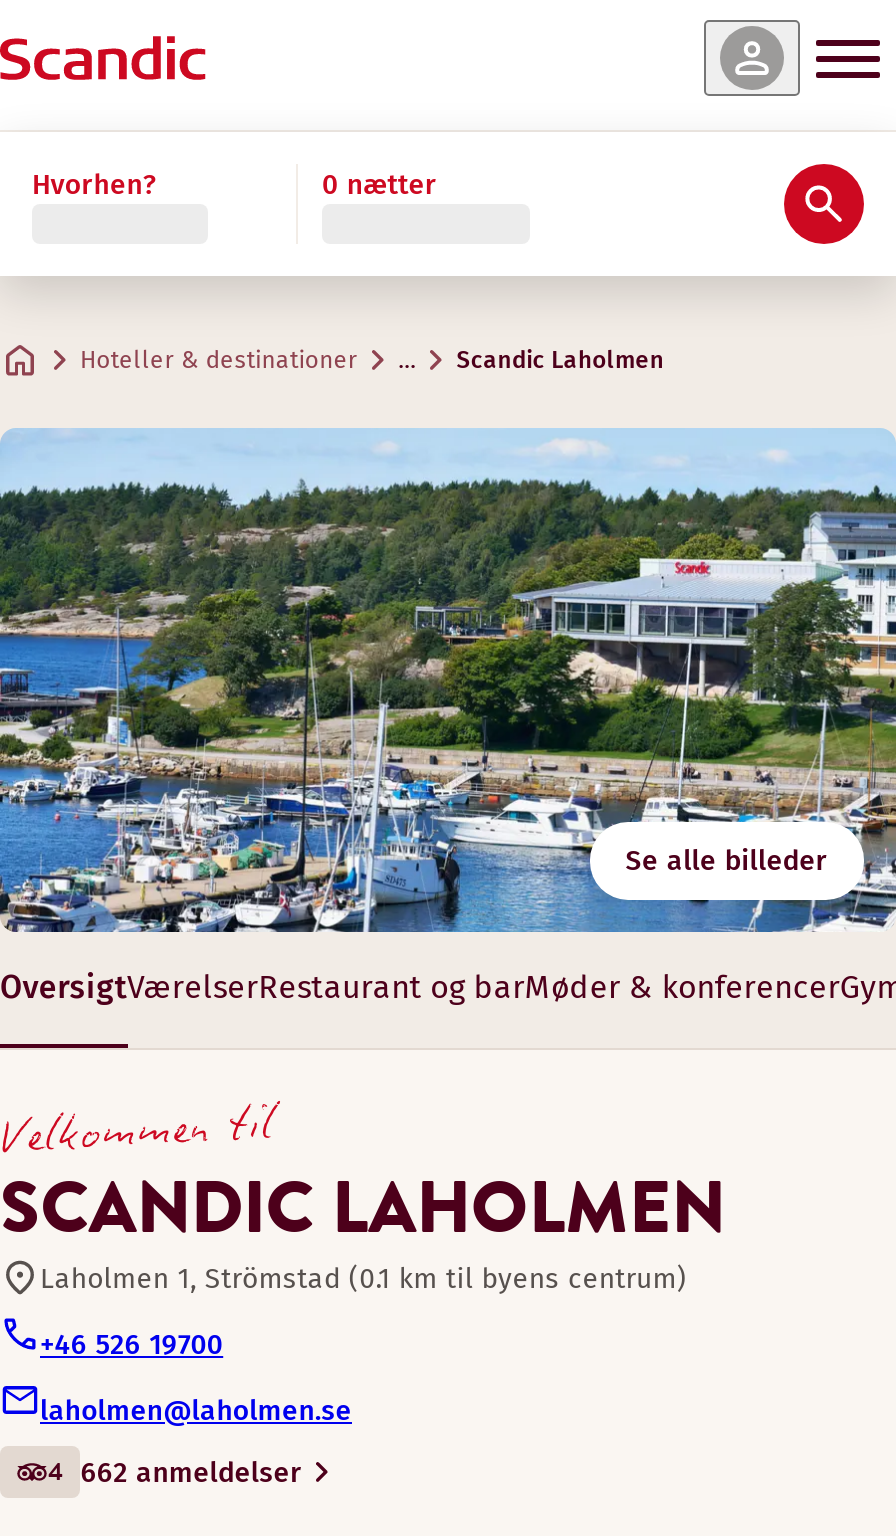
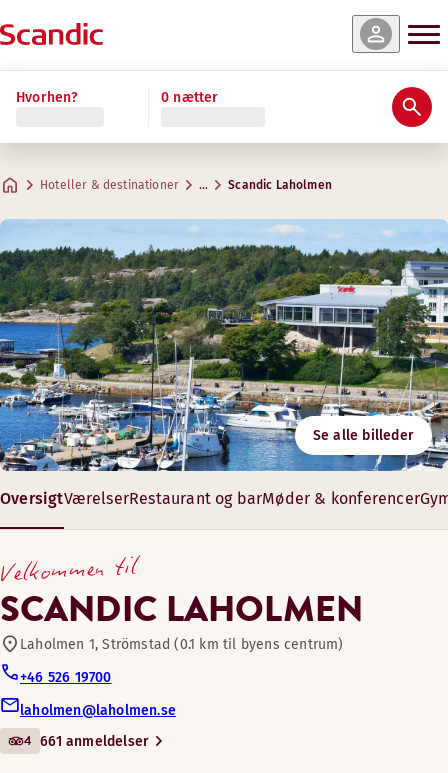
[48,1454,302,1489] 4 662 anmeldelser -> [24,732,149,749] 4 661 anmeldelser

